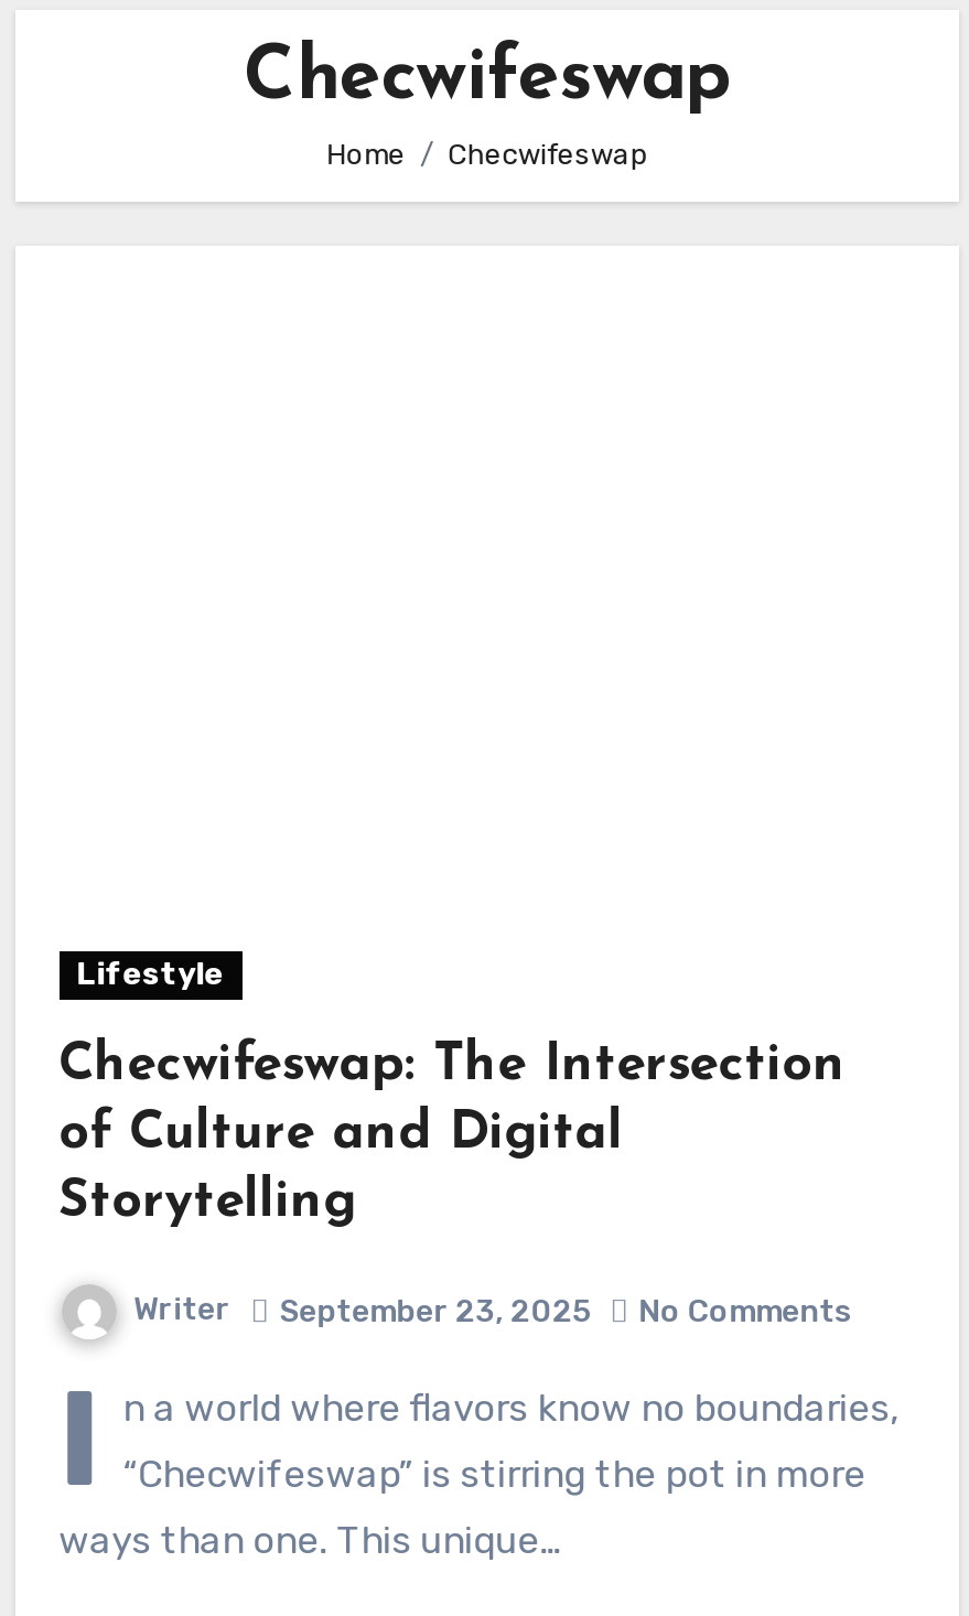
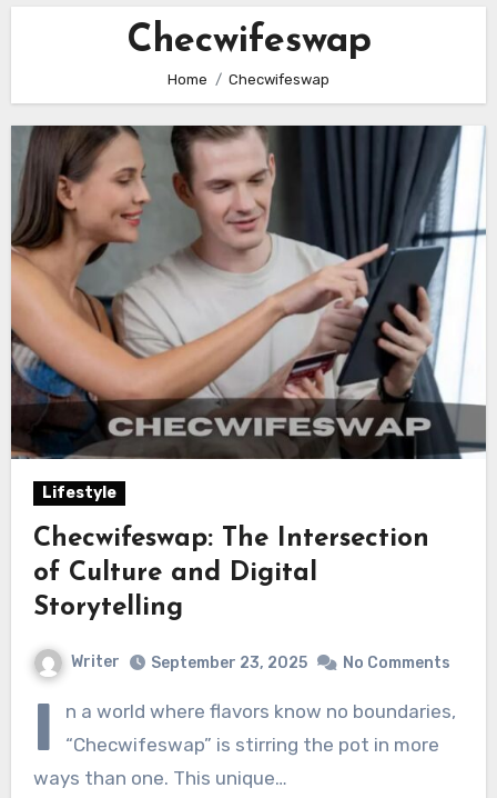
none -> [10,124,487,460] [image]

